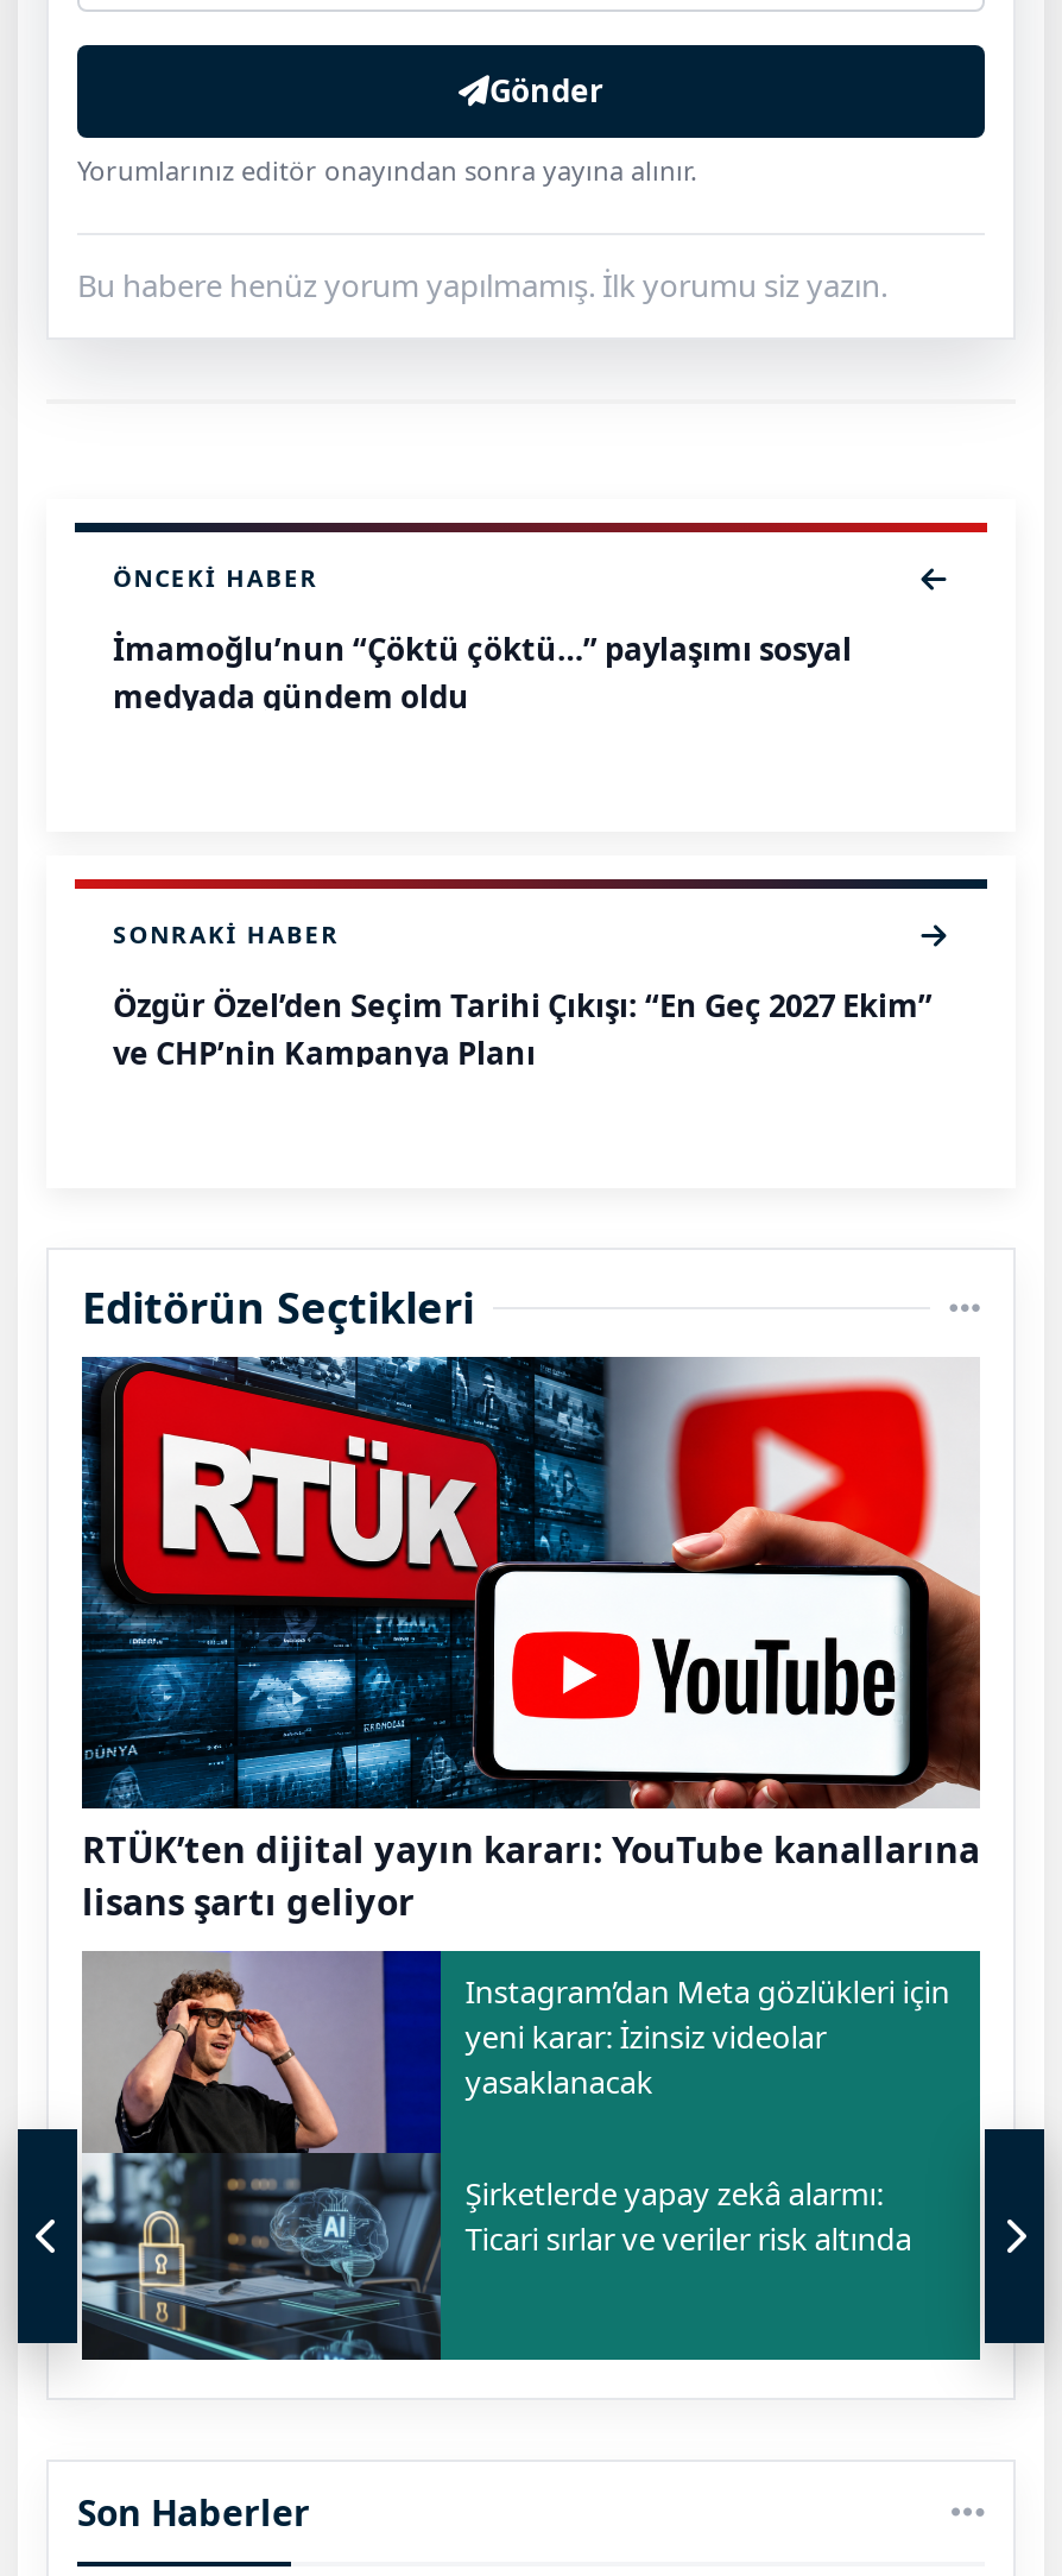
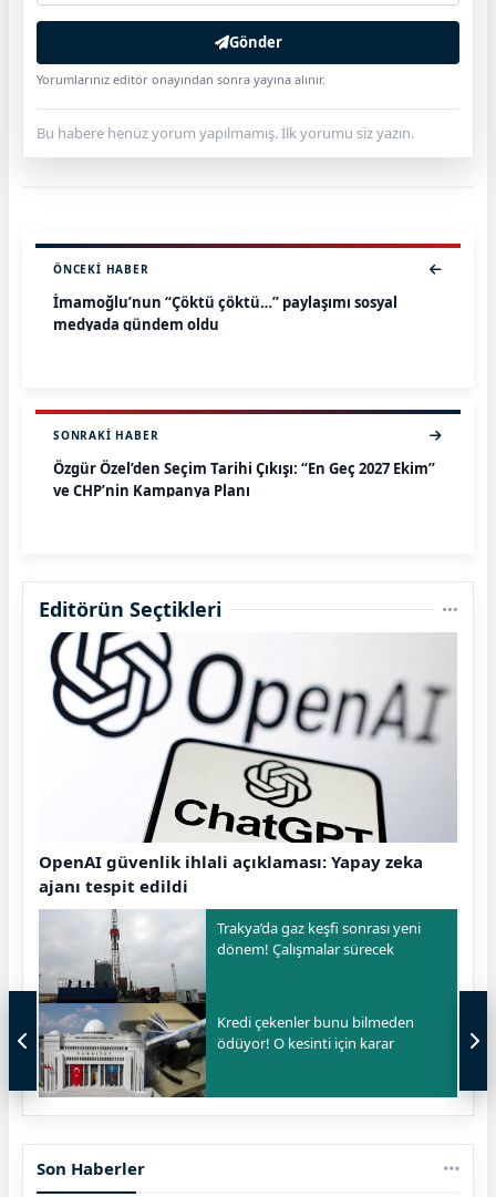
[80,1355,982,1926] [image] | RTÜK’ten dijital yayın kararı: YouTube kanallarına | lisans şartı geliyor -> [39,631,457,897] [image] | OpenAI güvenlik ihlali açıklaması: Yapay zeka | ajanı tespit edildi
[80,1949,950,2362] [image] | Instagram’dan Meta gözlükleri için | yeni karar: İzinsiz videolar | yasaklanacak -> [38,909,421,1098] [image] | Trakya’da gaz keşfi sonrası yeni | dönem! Çalışmalar sürecek
[465,2173,912,2261] Şirketlerde yapay zekâ alarmı: | Ticari sırlar ve veriler risk altında -> [217,1013,414,1053] Kredi çekenler bunu bilmeden | ödüyor! O kesinti için karar

